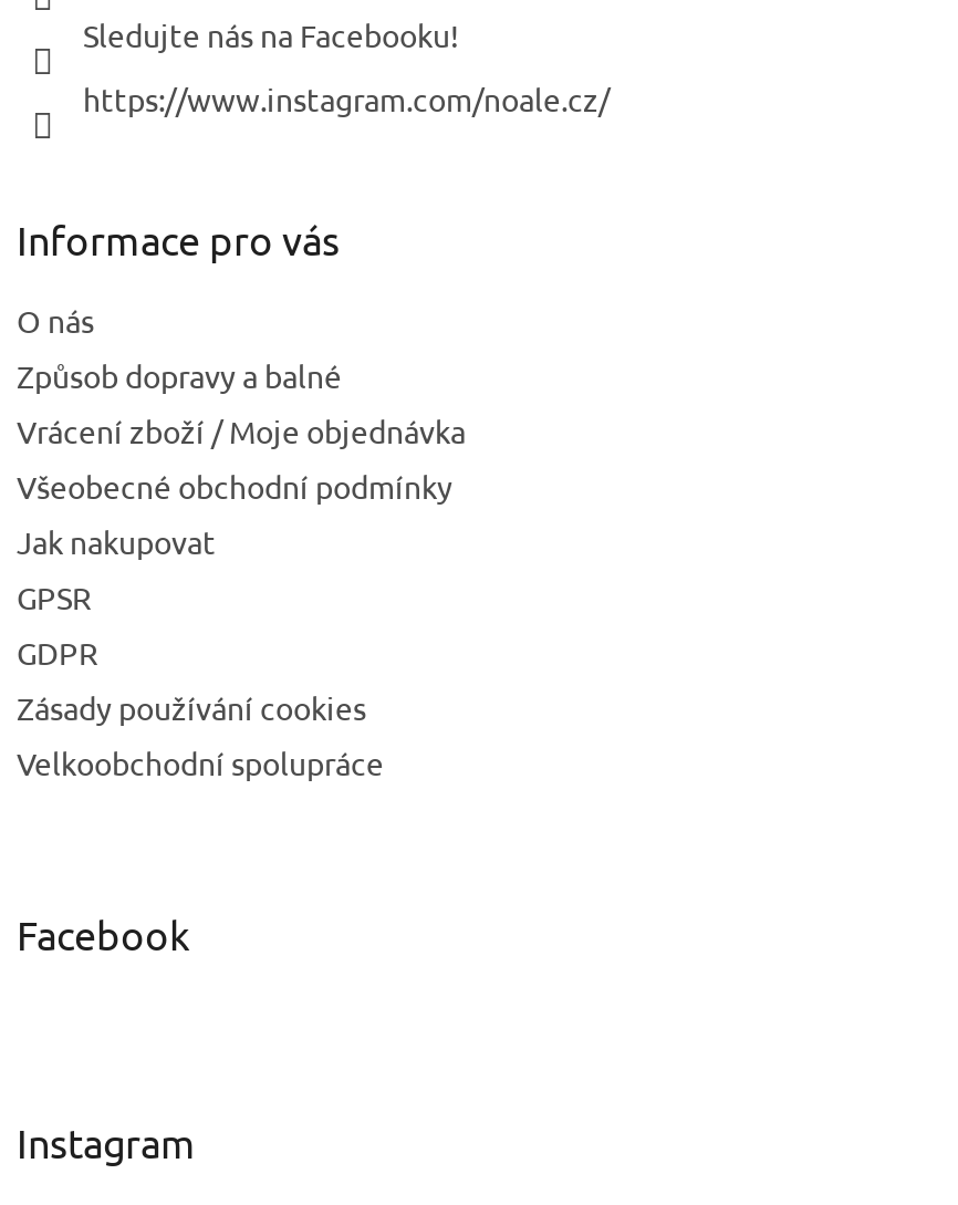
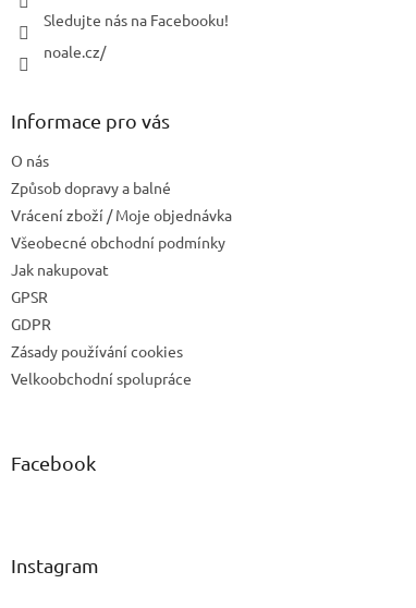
[83,78,610,118] https://www.instagram.com/noale.cz/ -> [44,41,106,61] noale.cz/

